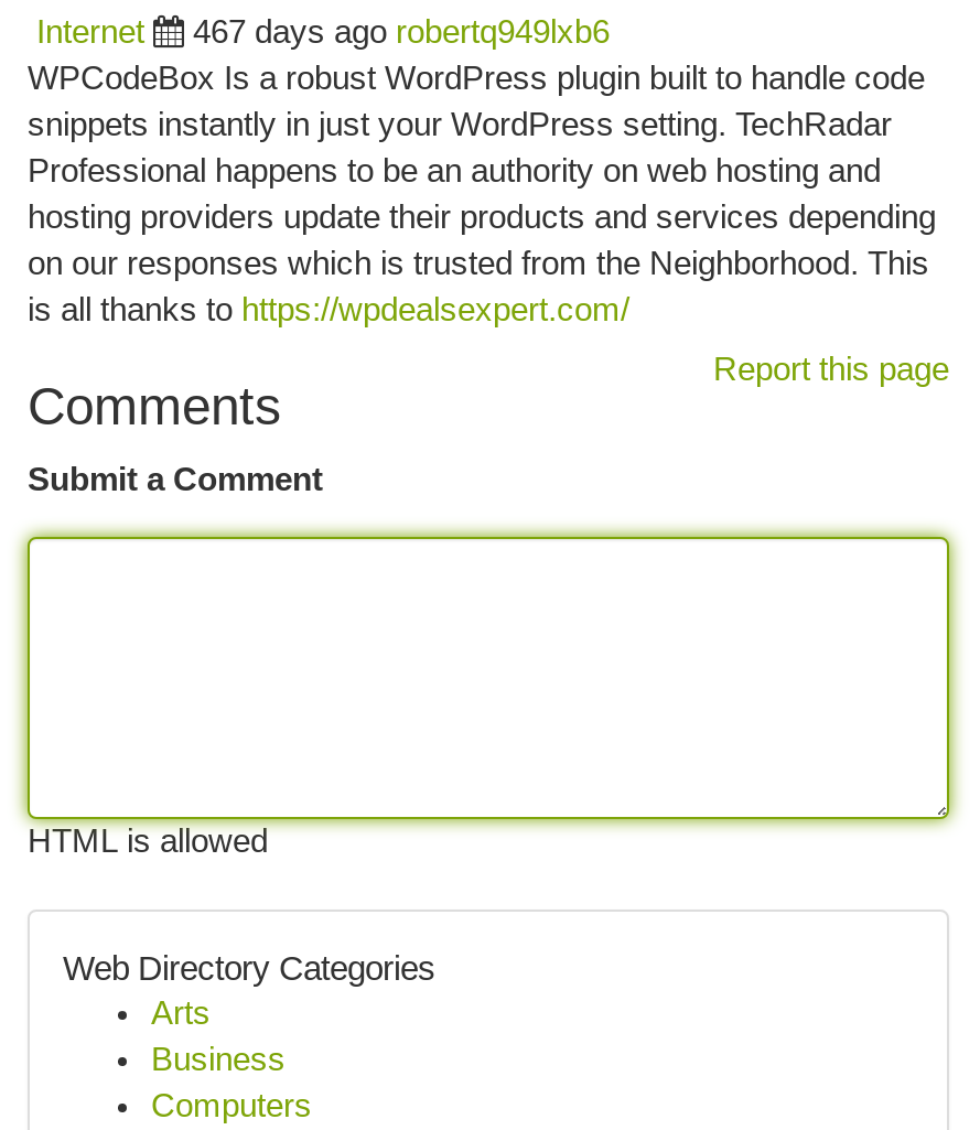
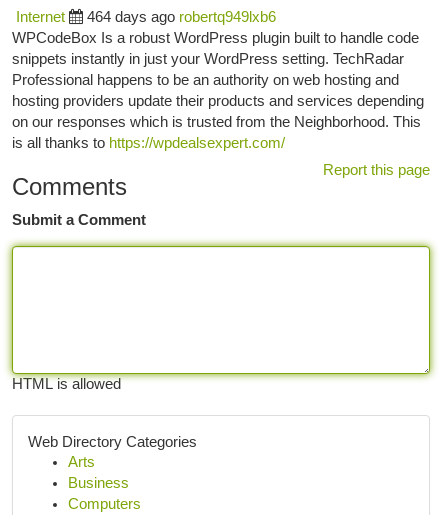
[193,14,610,50] 467 days ago robertq949lxb6 -> [87,9,276,25] 464 days ago robertq949lxb6

